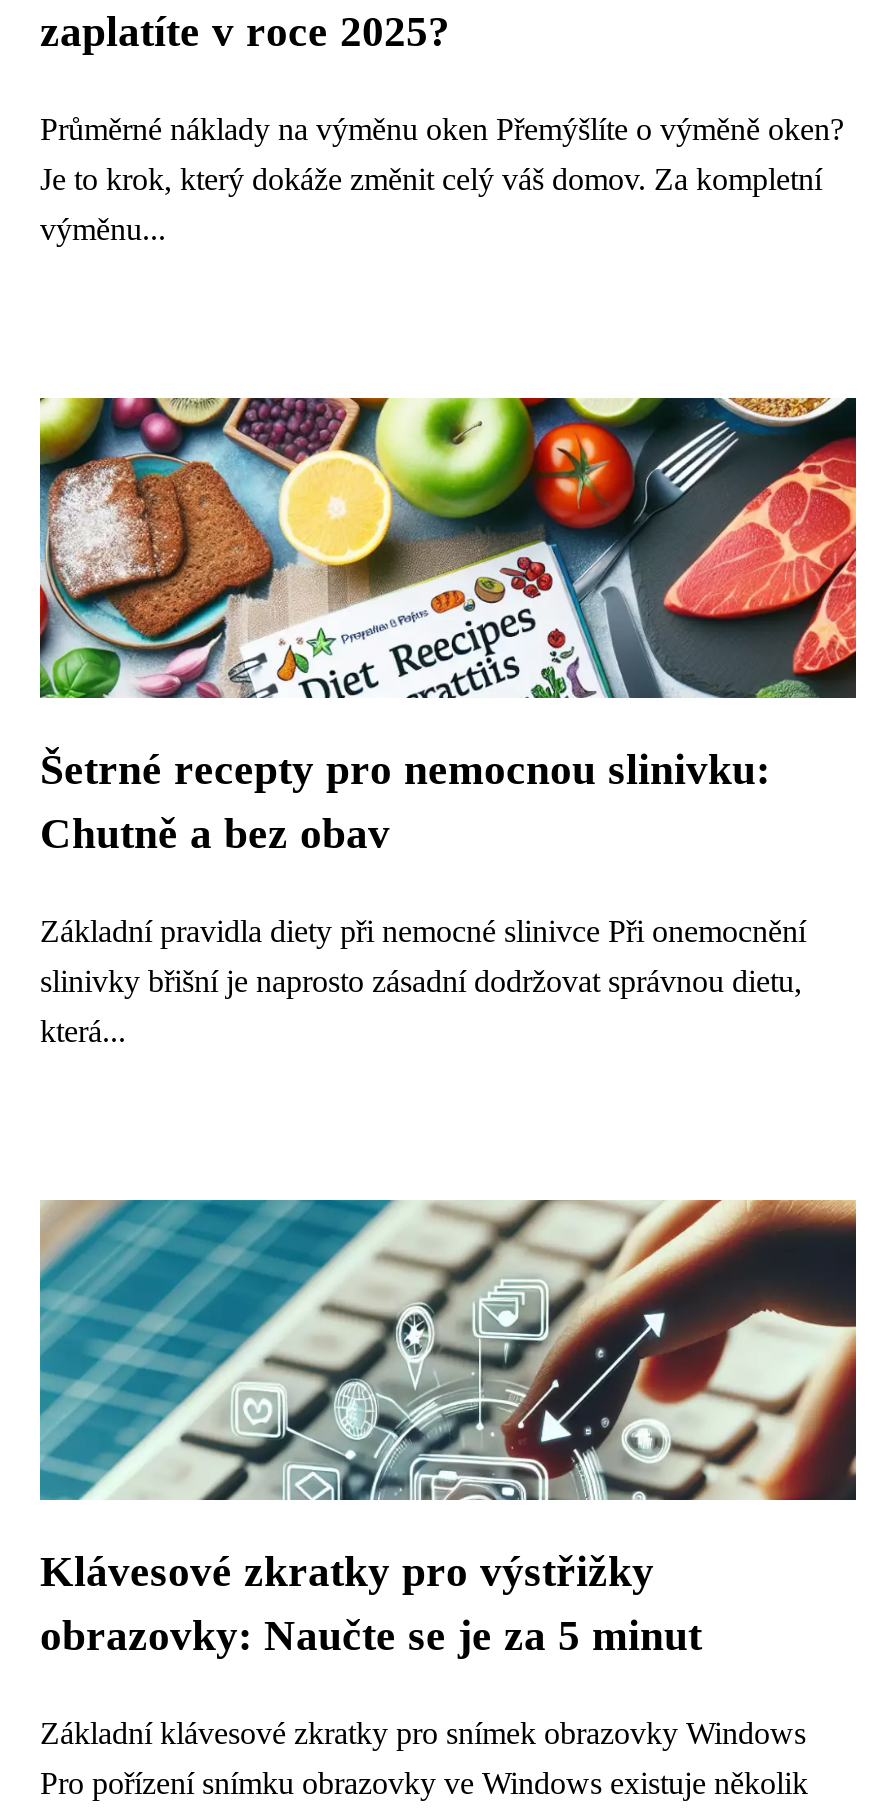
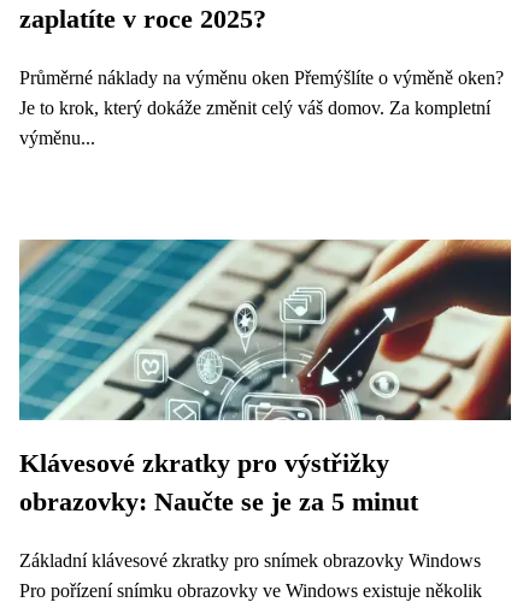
[38,396,858,1048] [image] | Šetrné recepty pro nemocnou slinivku: | Chutně a bez obav | Základní pravidla diety při nemocné slinivce Při onemocnění | slinivky břišní je naprosto zásadní dodržovat správnou dietu, | která... -> none

